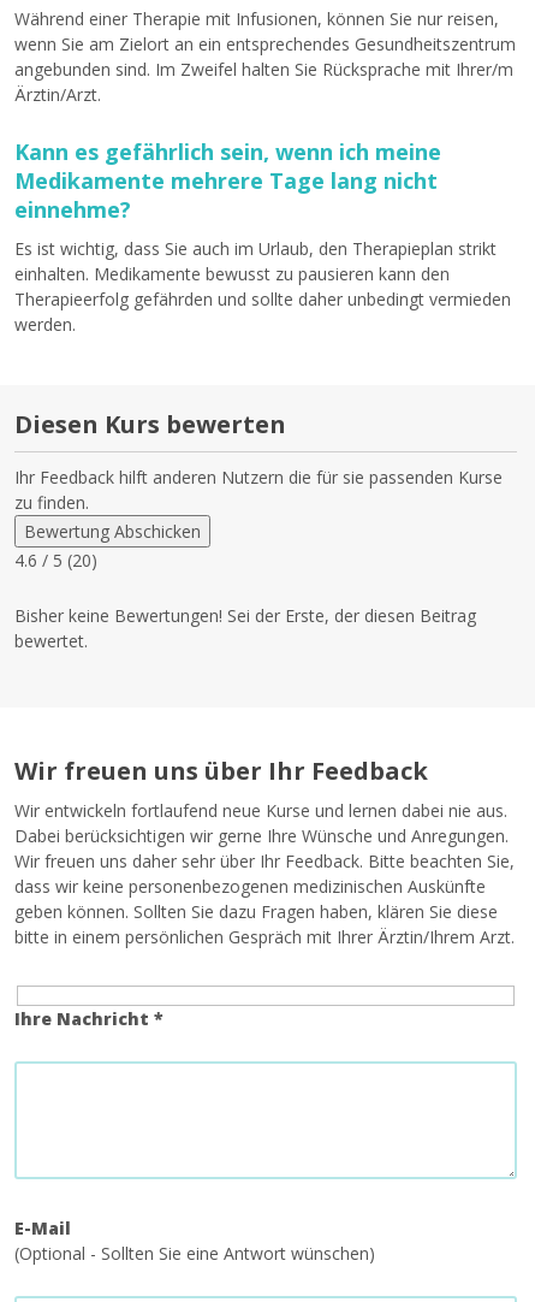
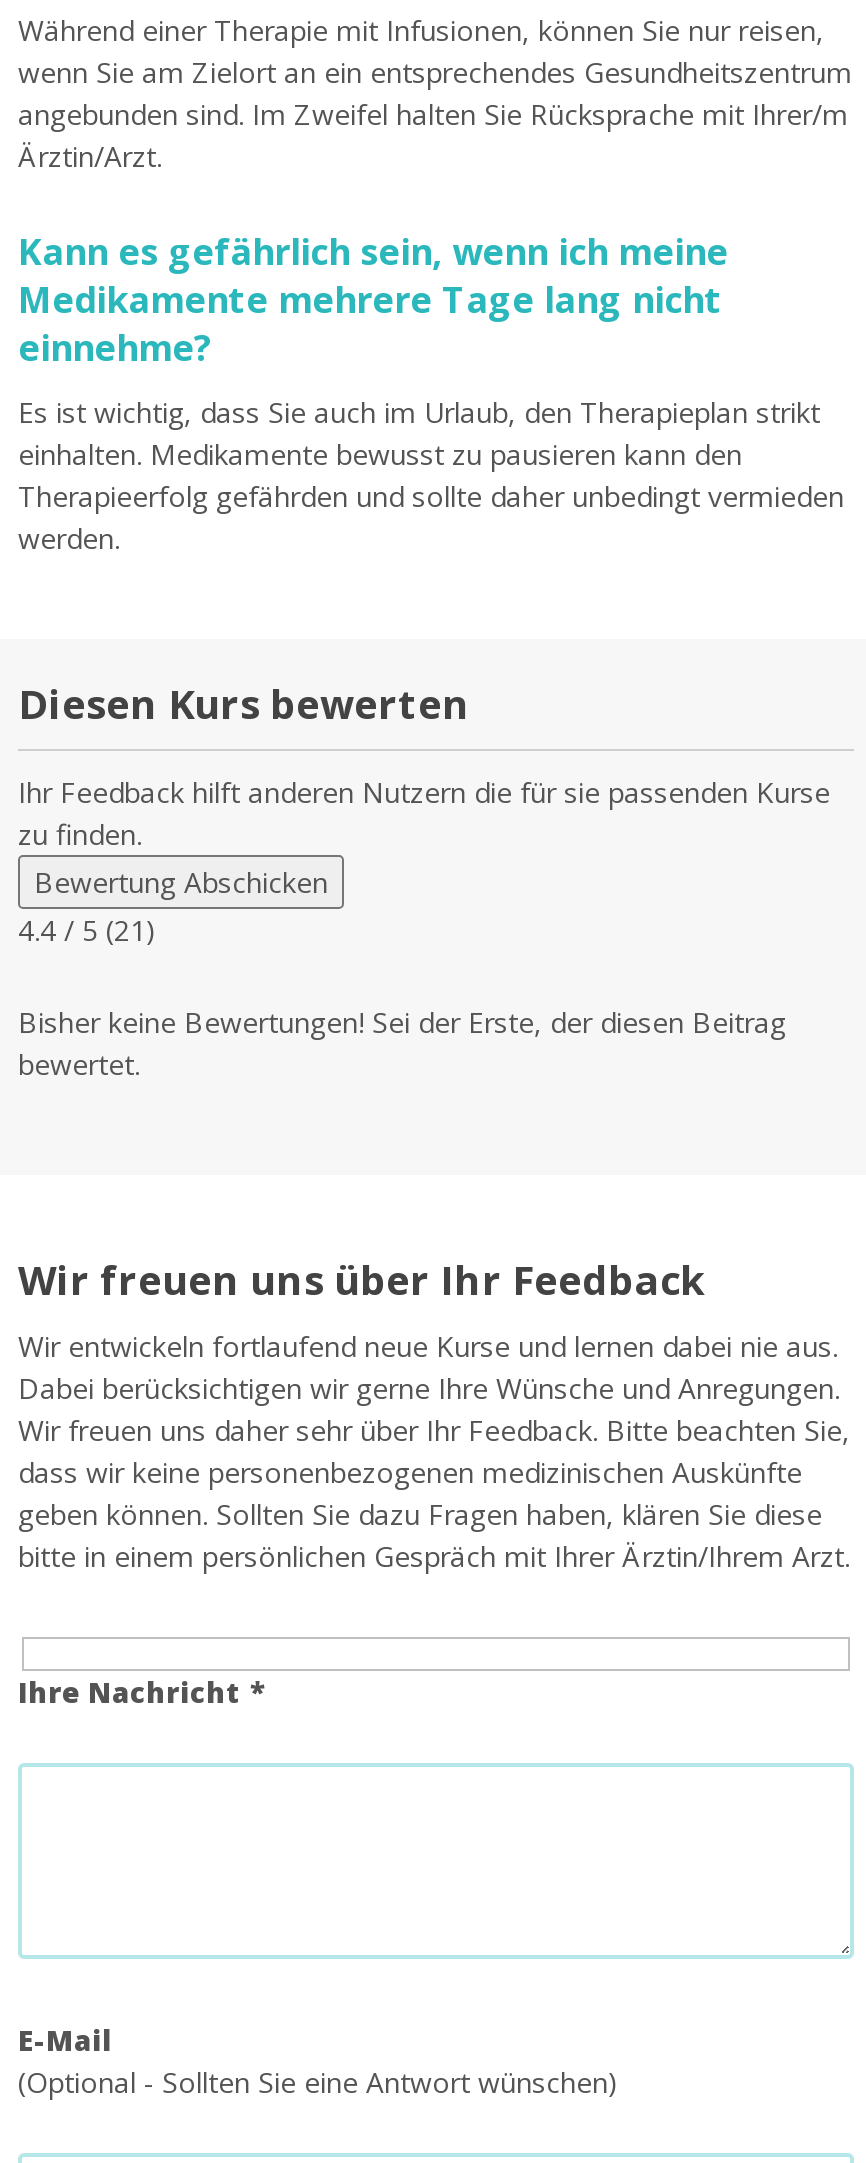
[14,549,97,572] 4.6 / 5 (20) -> [18,911,156,949] 4.4 / 5 (21)

